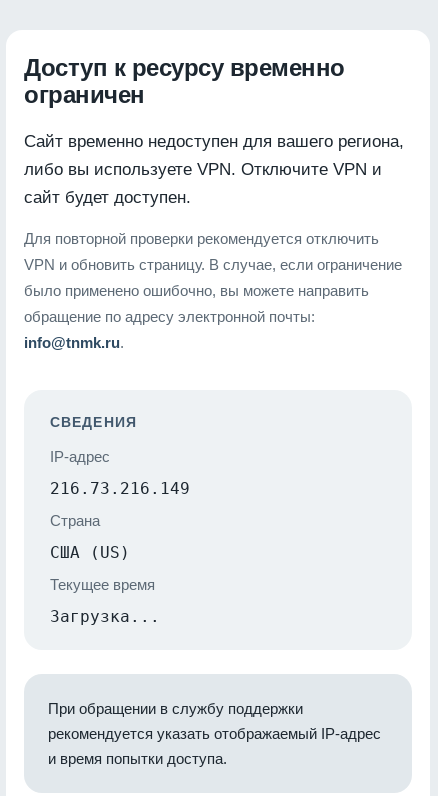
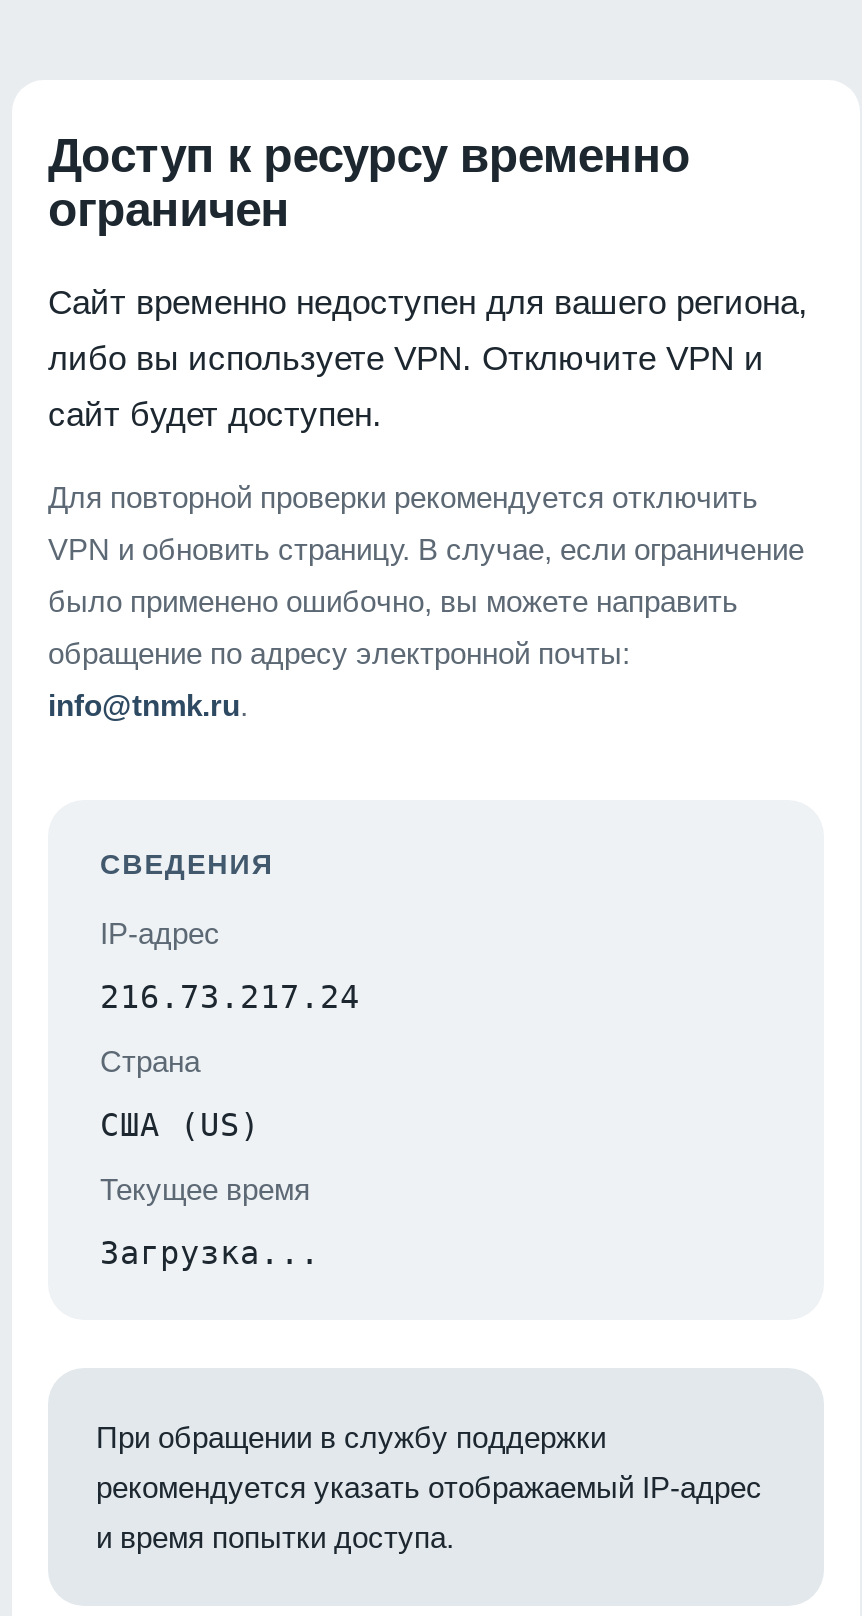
[50,478,190,497] 216.73.216.149 -> [100,977,360,1015] 216.73.217.24

